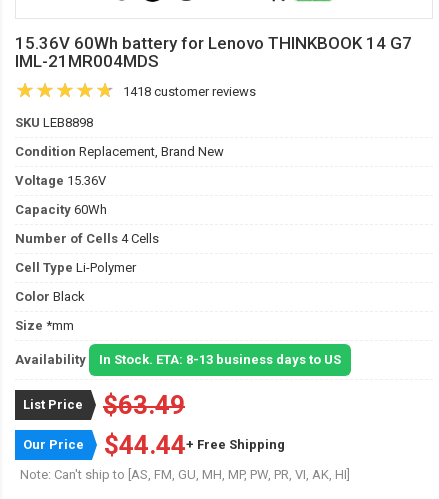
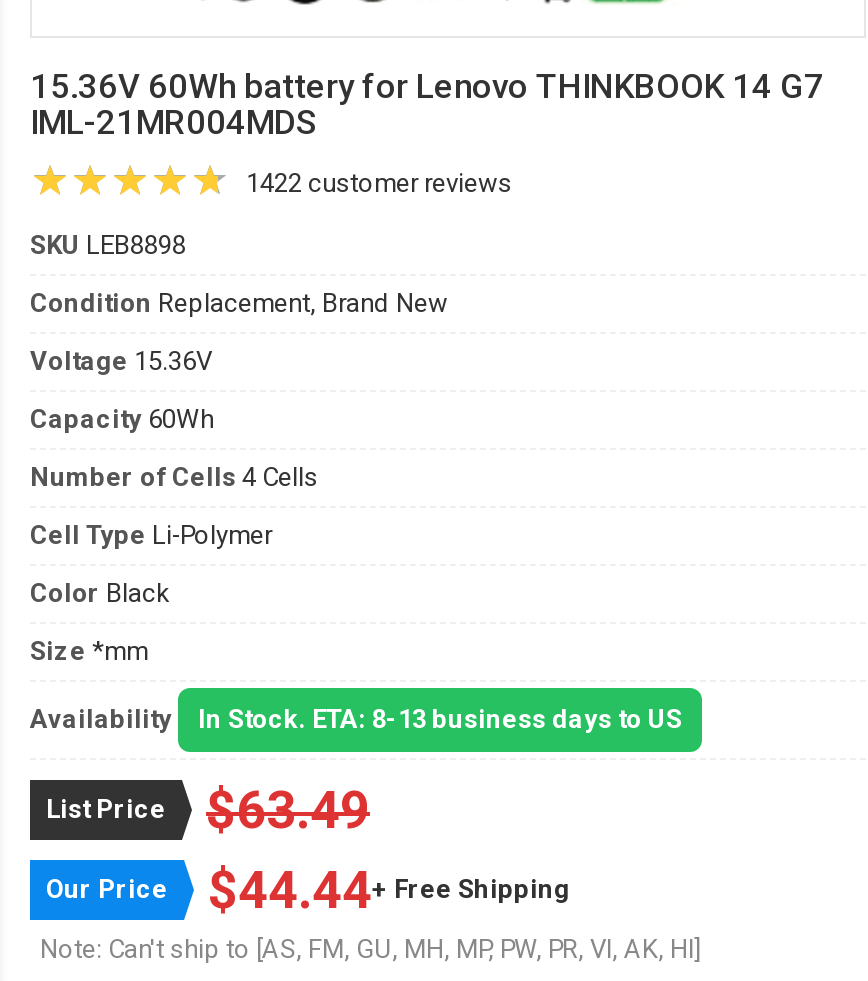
[123,84,256,99] 1418 customer reviews -> [246,168,512,198] 1422 customer reviews

